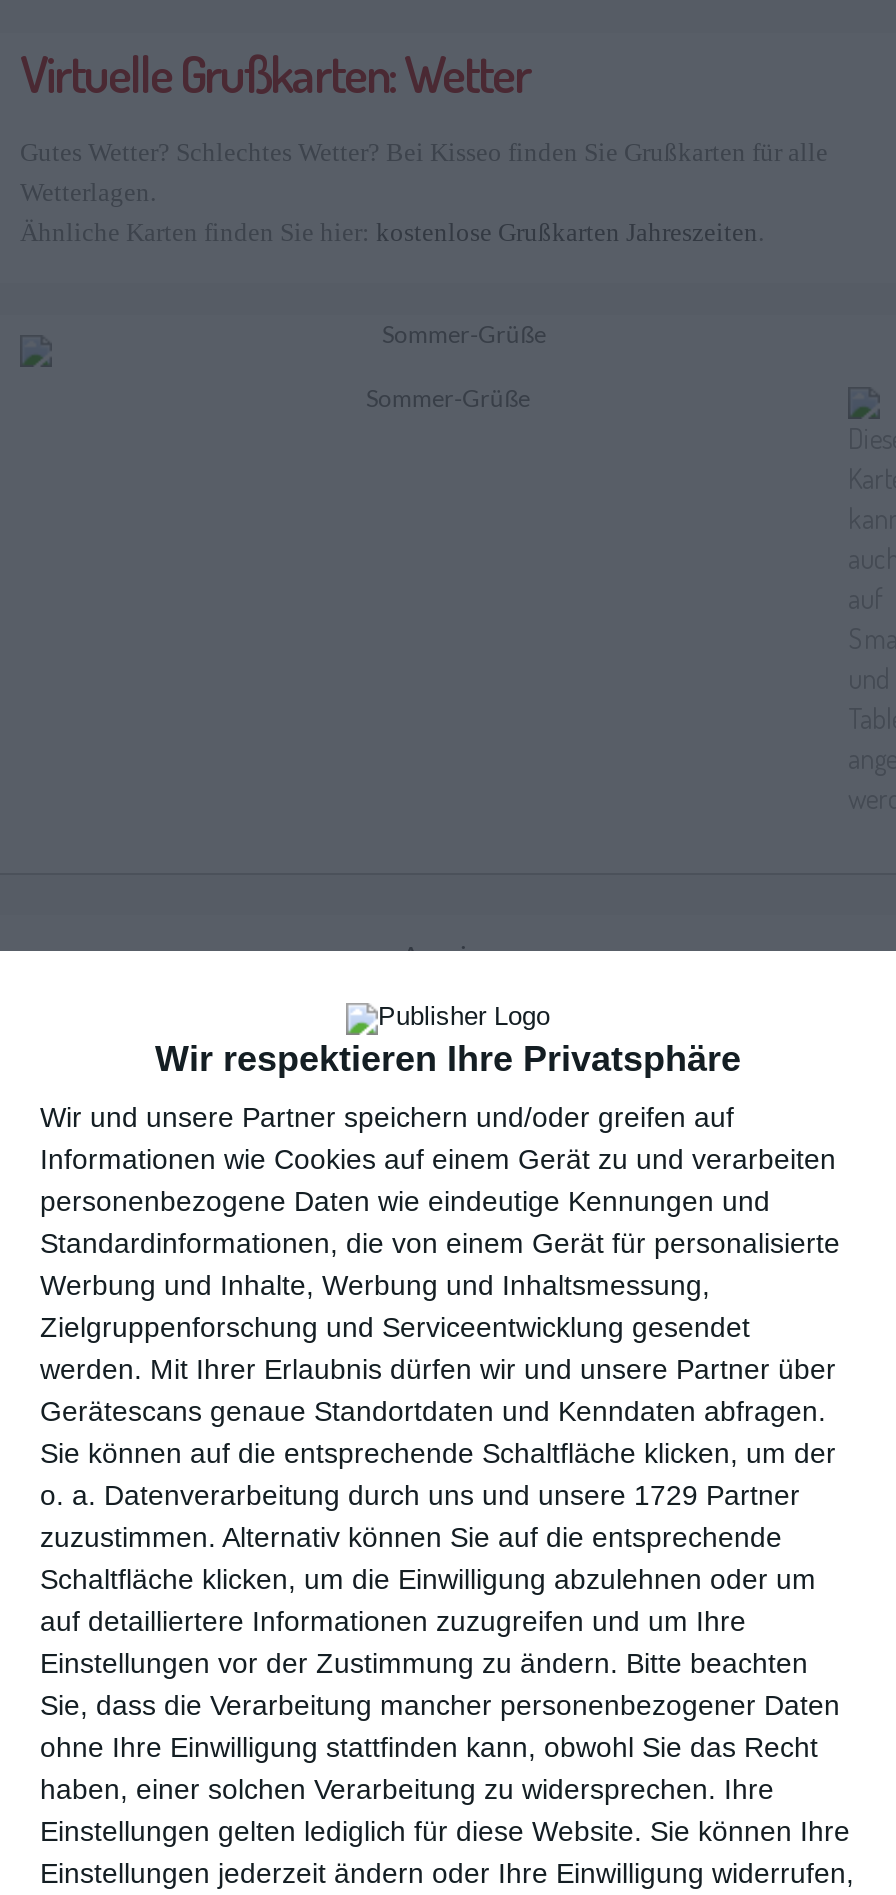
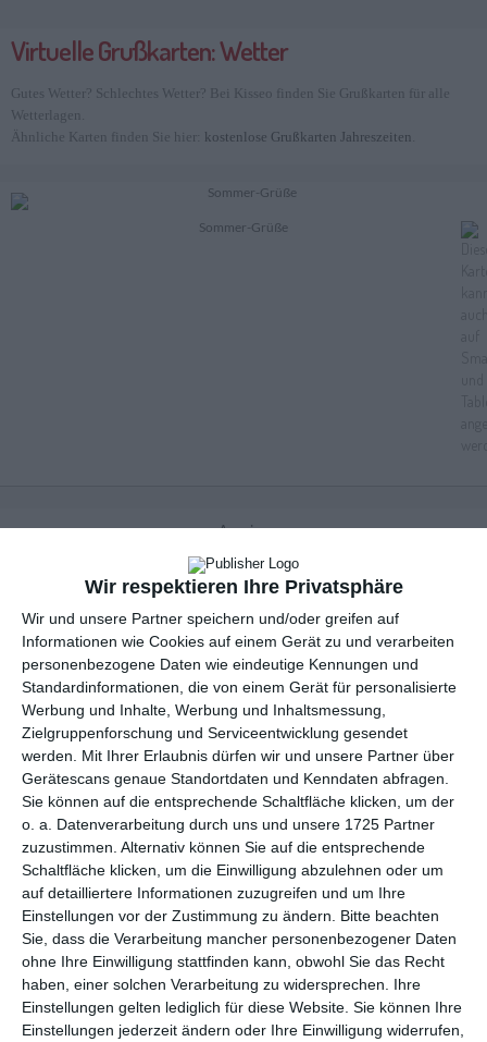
[40,1479,800,1511] o. a. Datenverarbeitung durch uns und unsere 1729 Partner -> [22,815,435,833] o. a. Datenverarbeitung durch uns und unsere 1725 Partner

